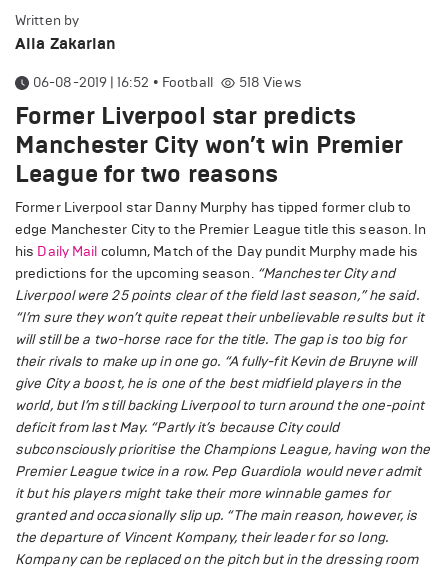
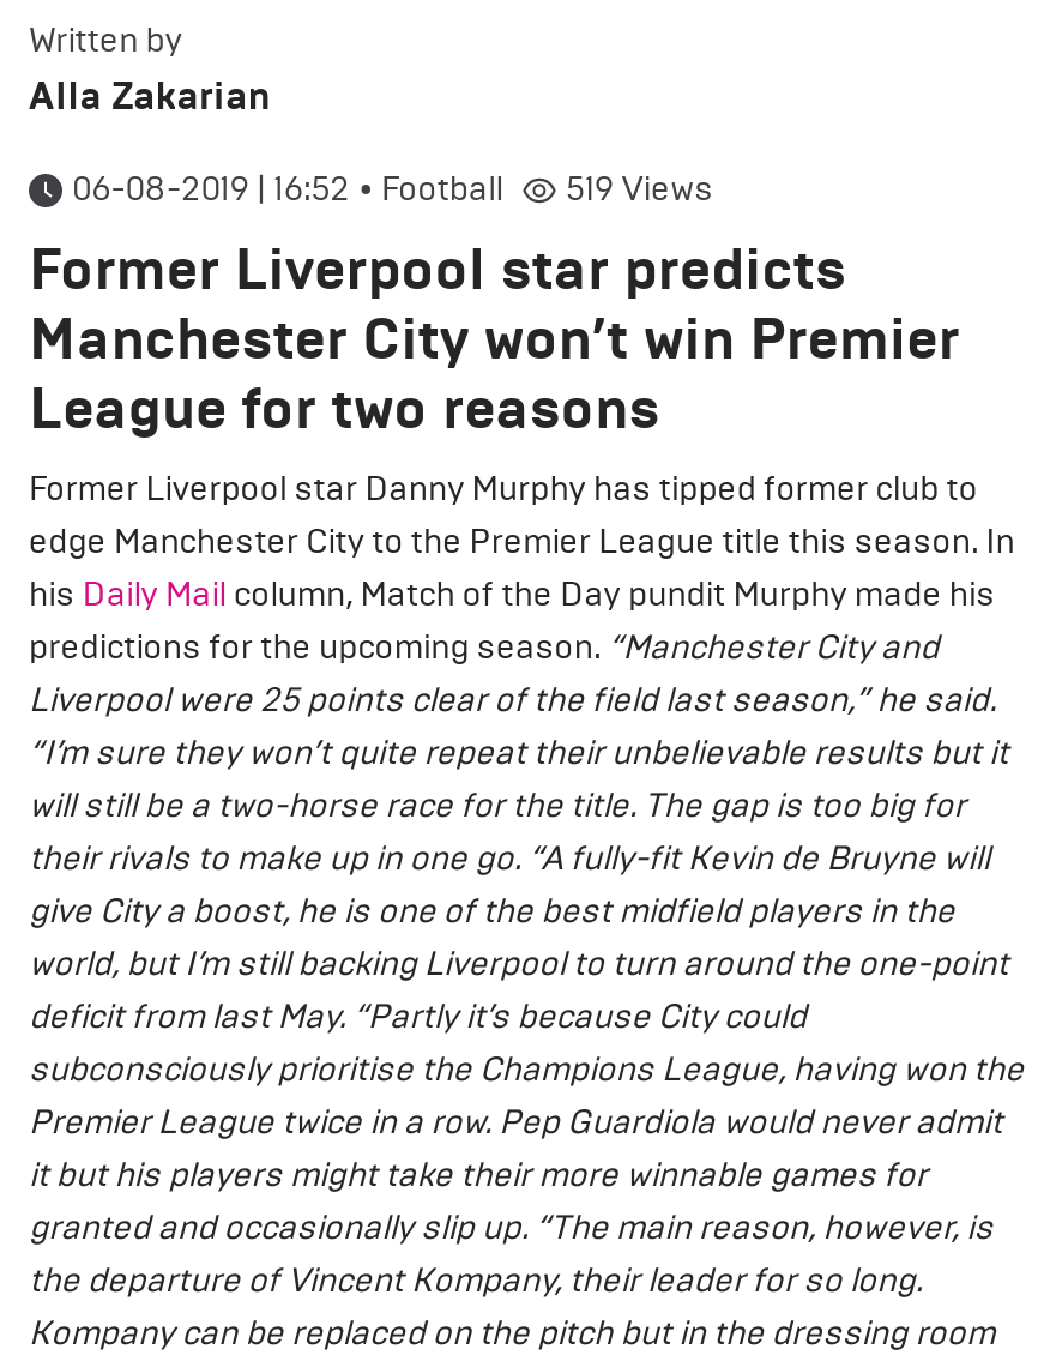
[239,74,302,91] 518 Views -> [565,169,714,210] 519 Views

